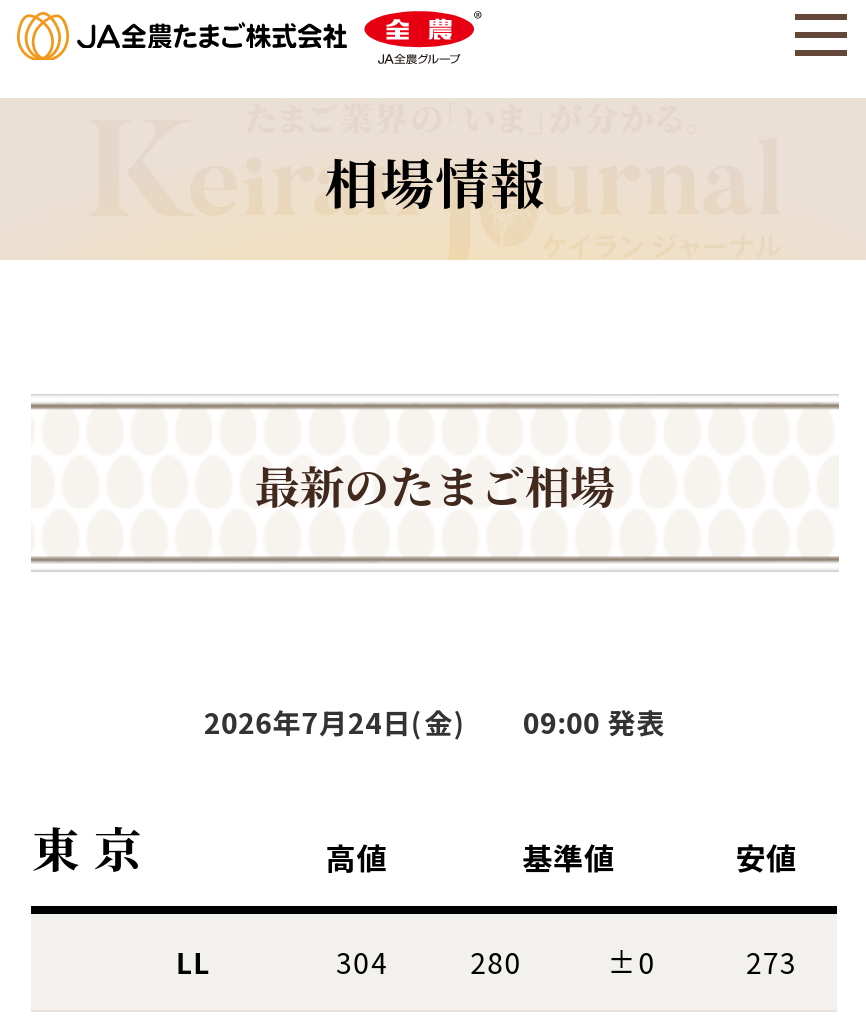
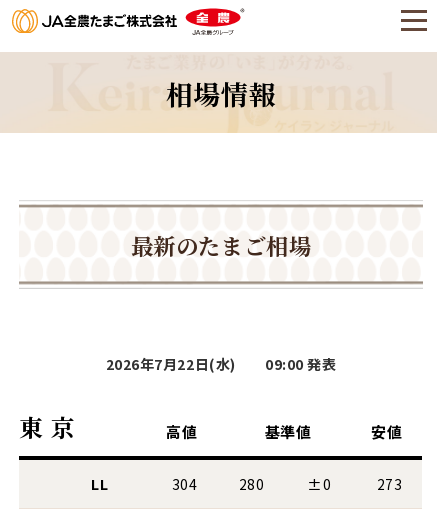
[204,701,666,741] 2026年7月24日(金) 09:00 発表 -> [105,354,336,374] 2026年7月22日(水) 09:00 発表

